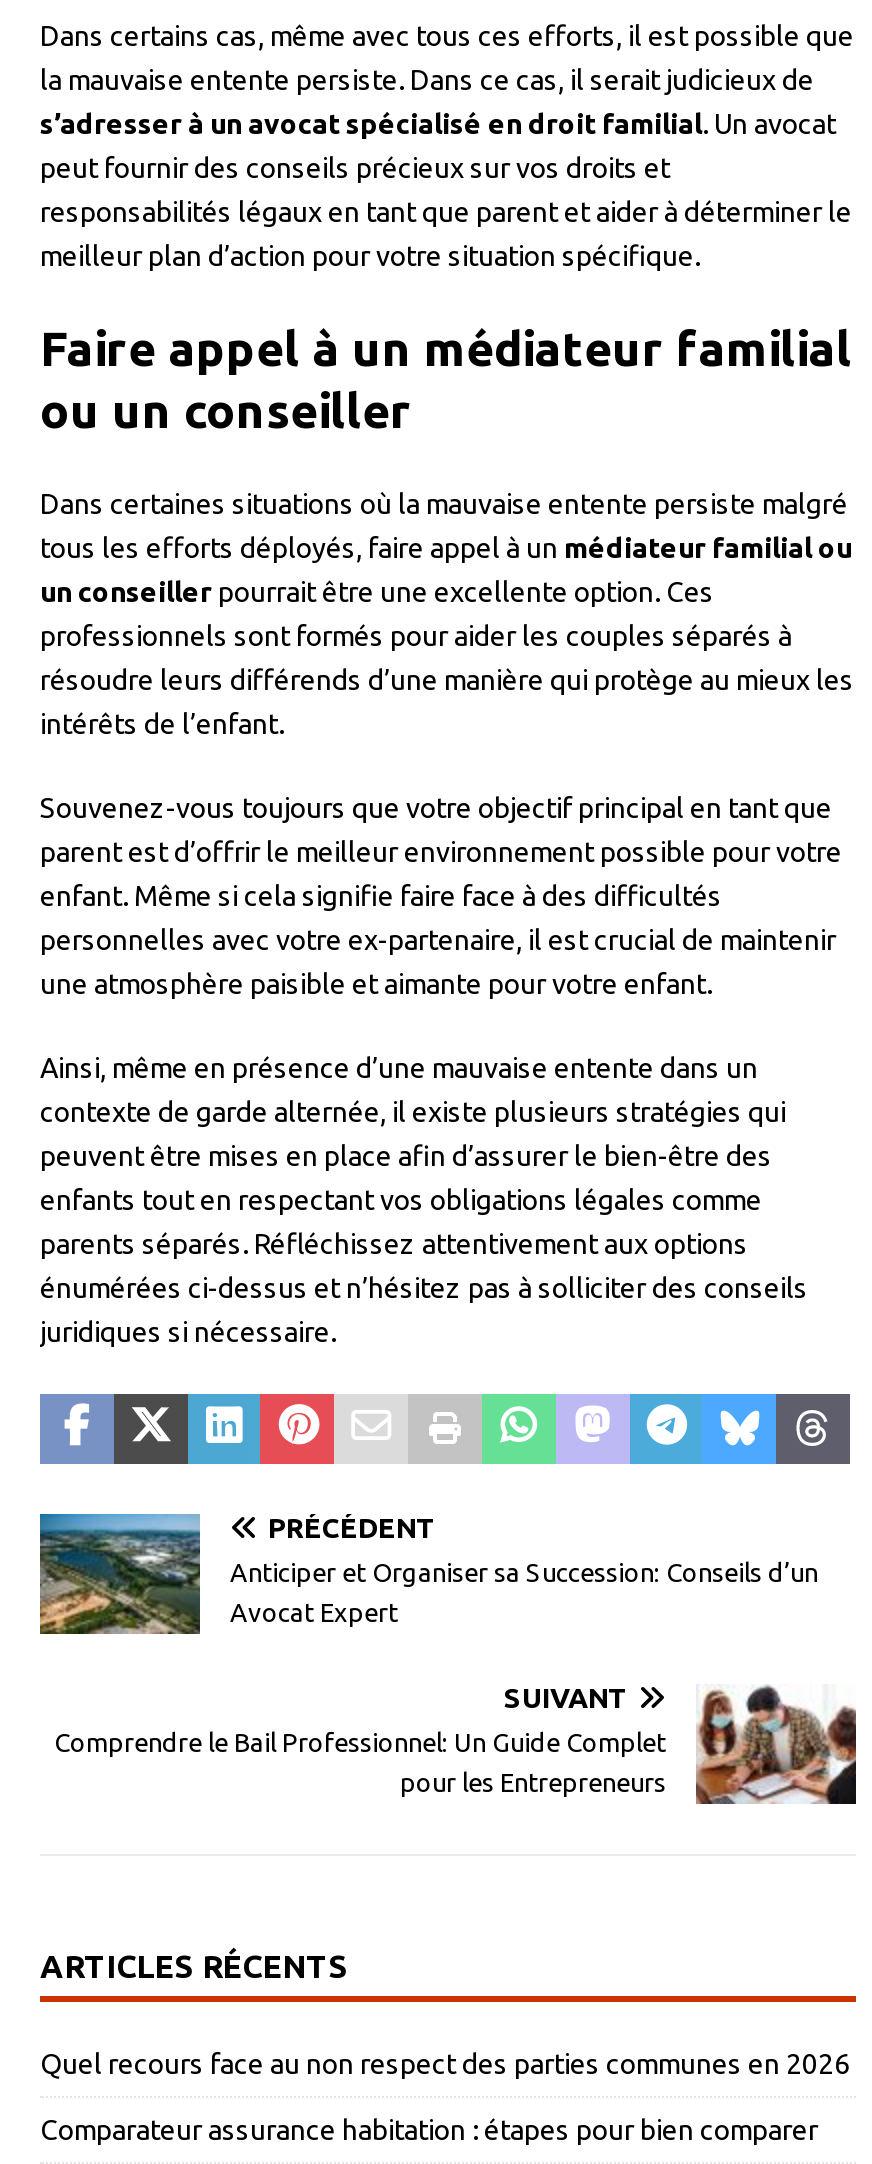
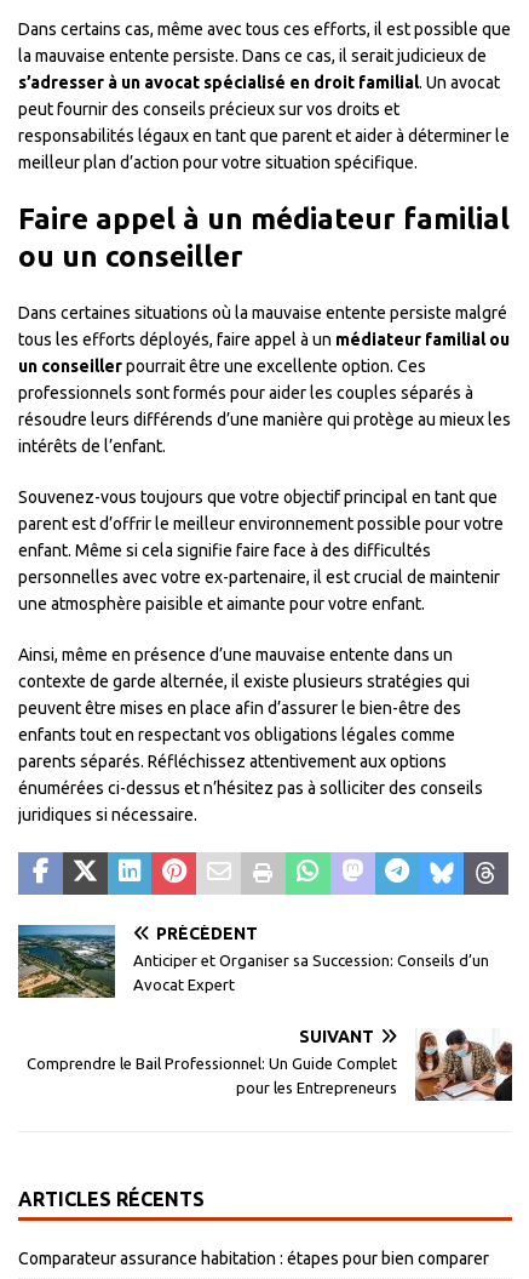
[40,2048,850,2080] Quel recours face au non respect des parties communes en 2026 -> none

